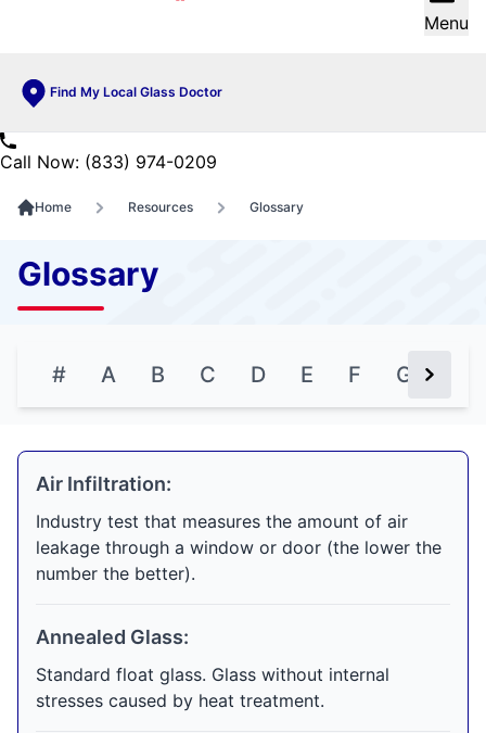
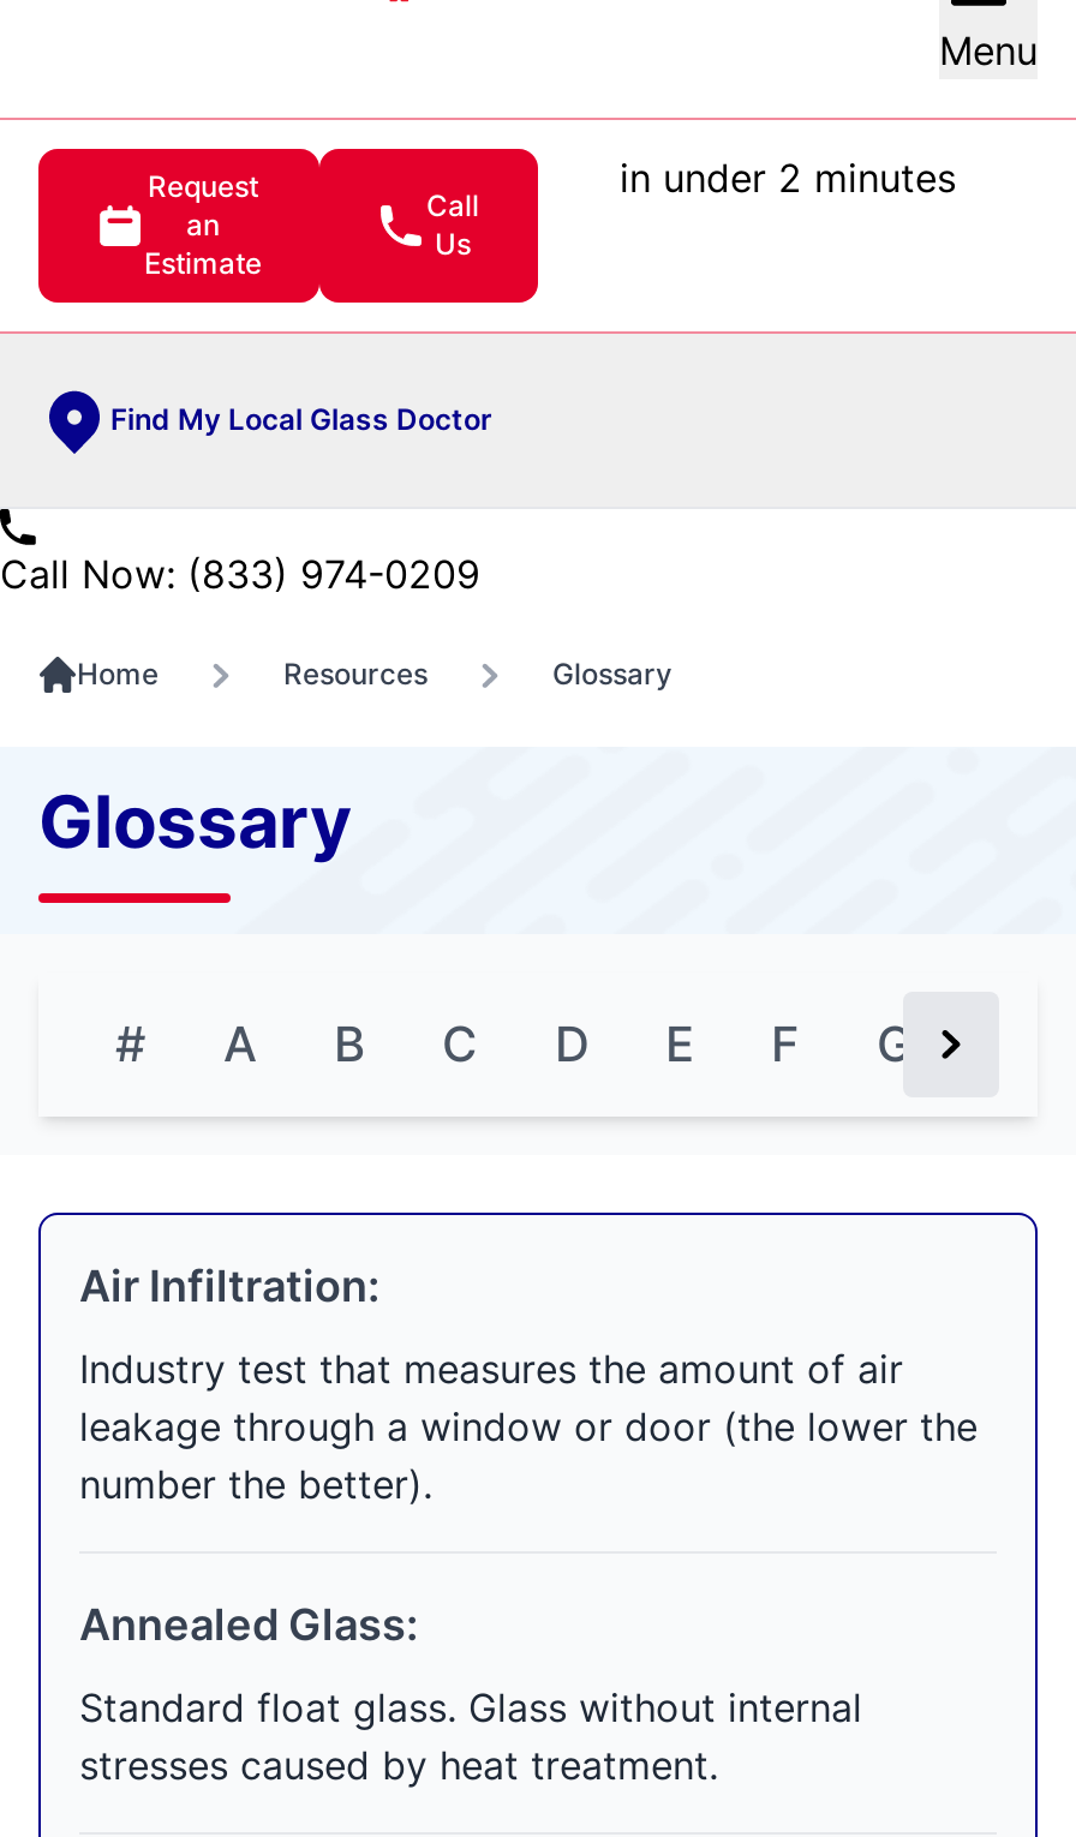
none -> [36,146,540,305] [image] | Request | an | Estimate
none -> [426,187,479,262] Call | Us
none -> [620,154,956,202] in under 2 minutes

